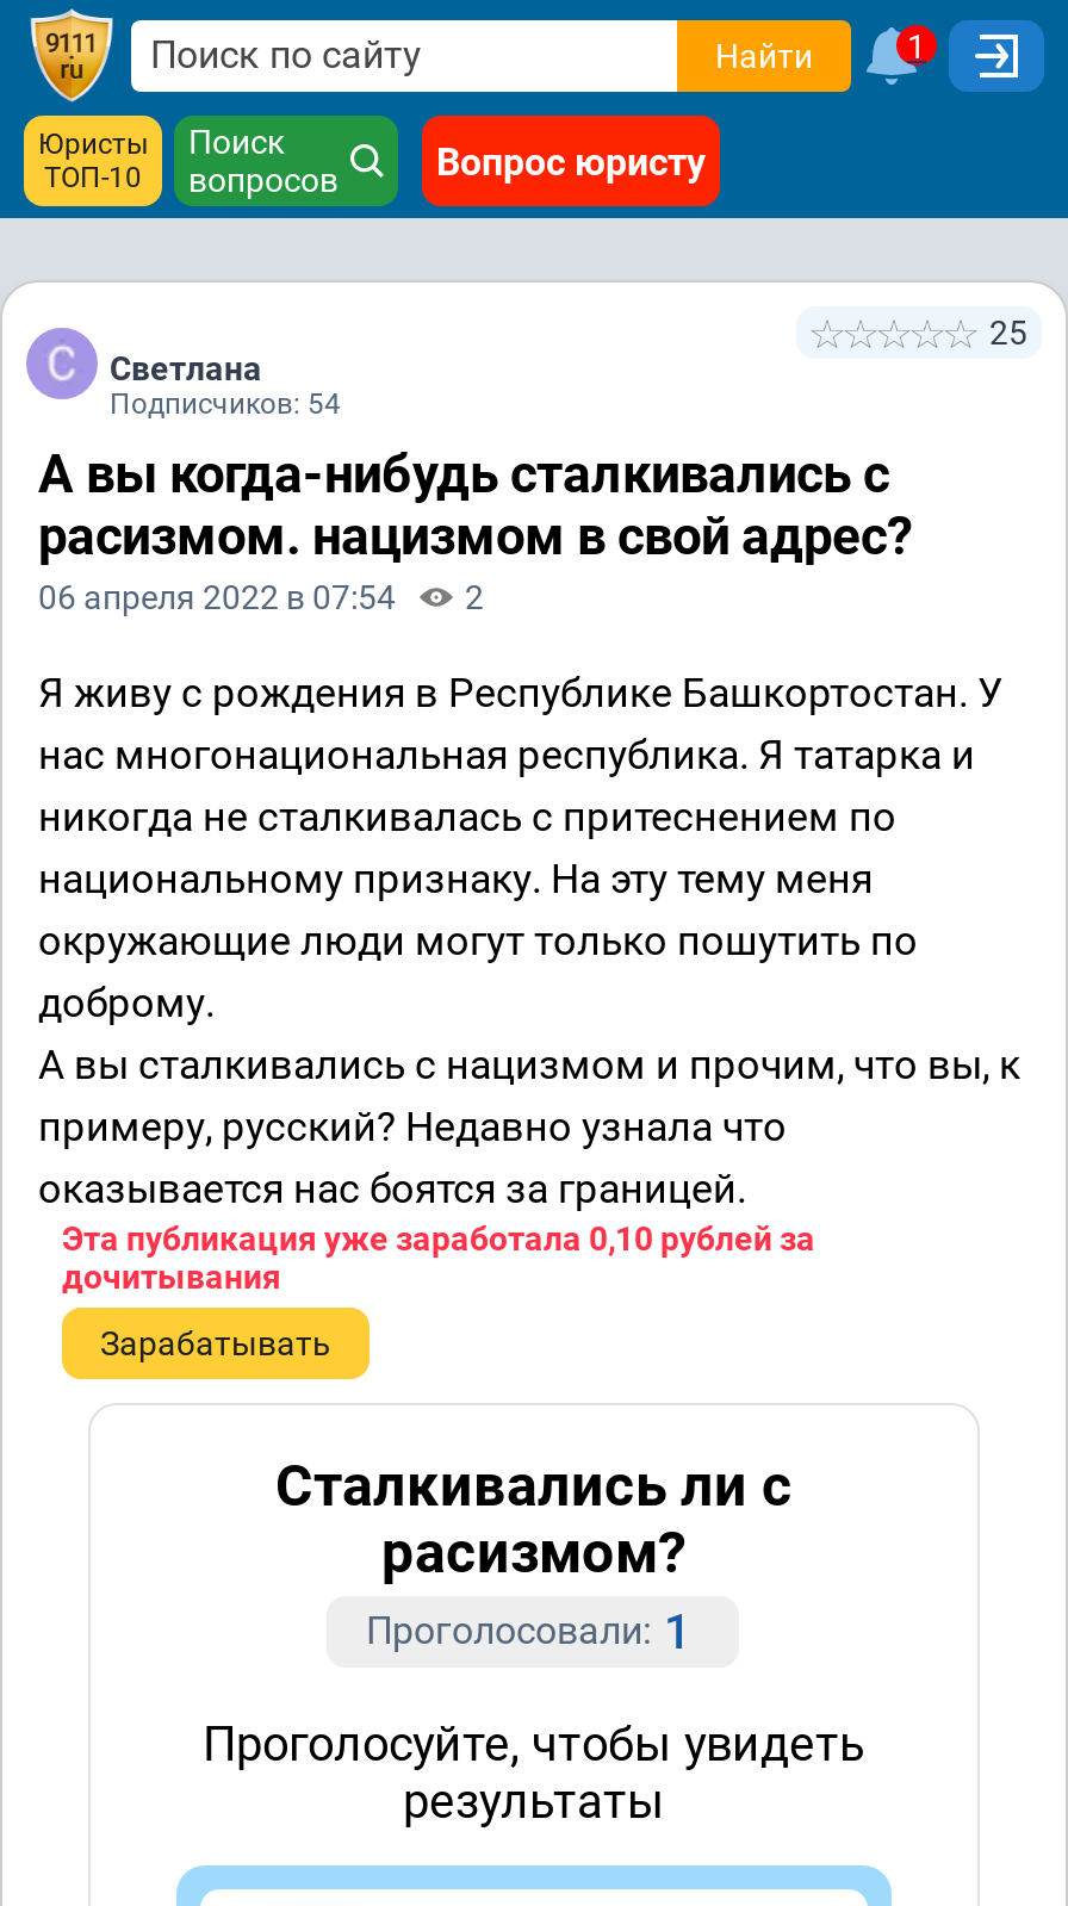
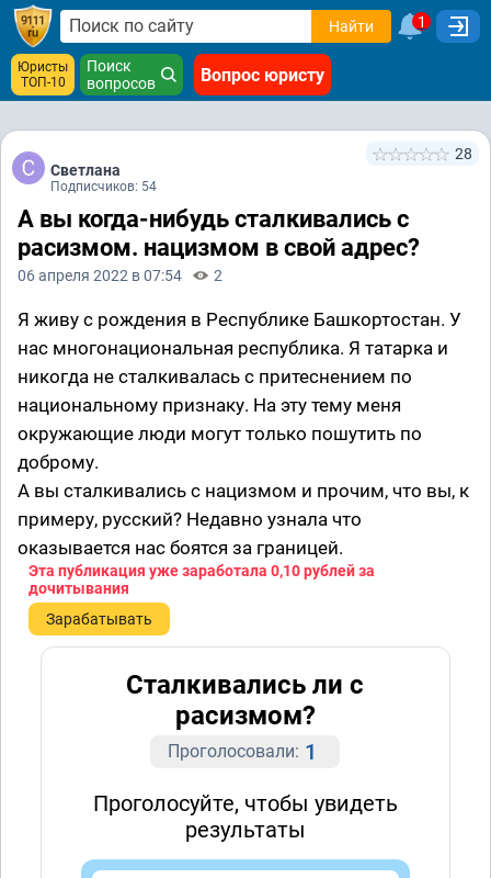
[989,313,1027,352] 25 -> [455,145,472,162] 28

